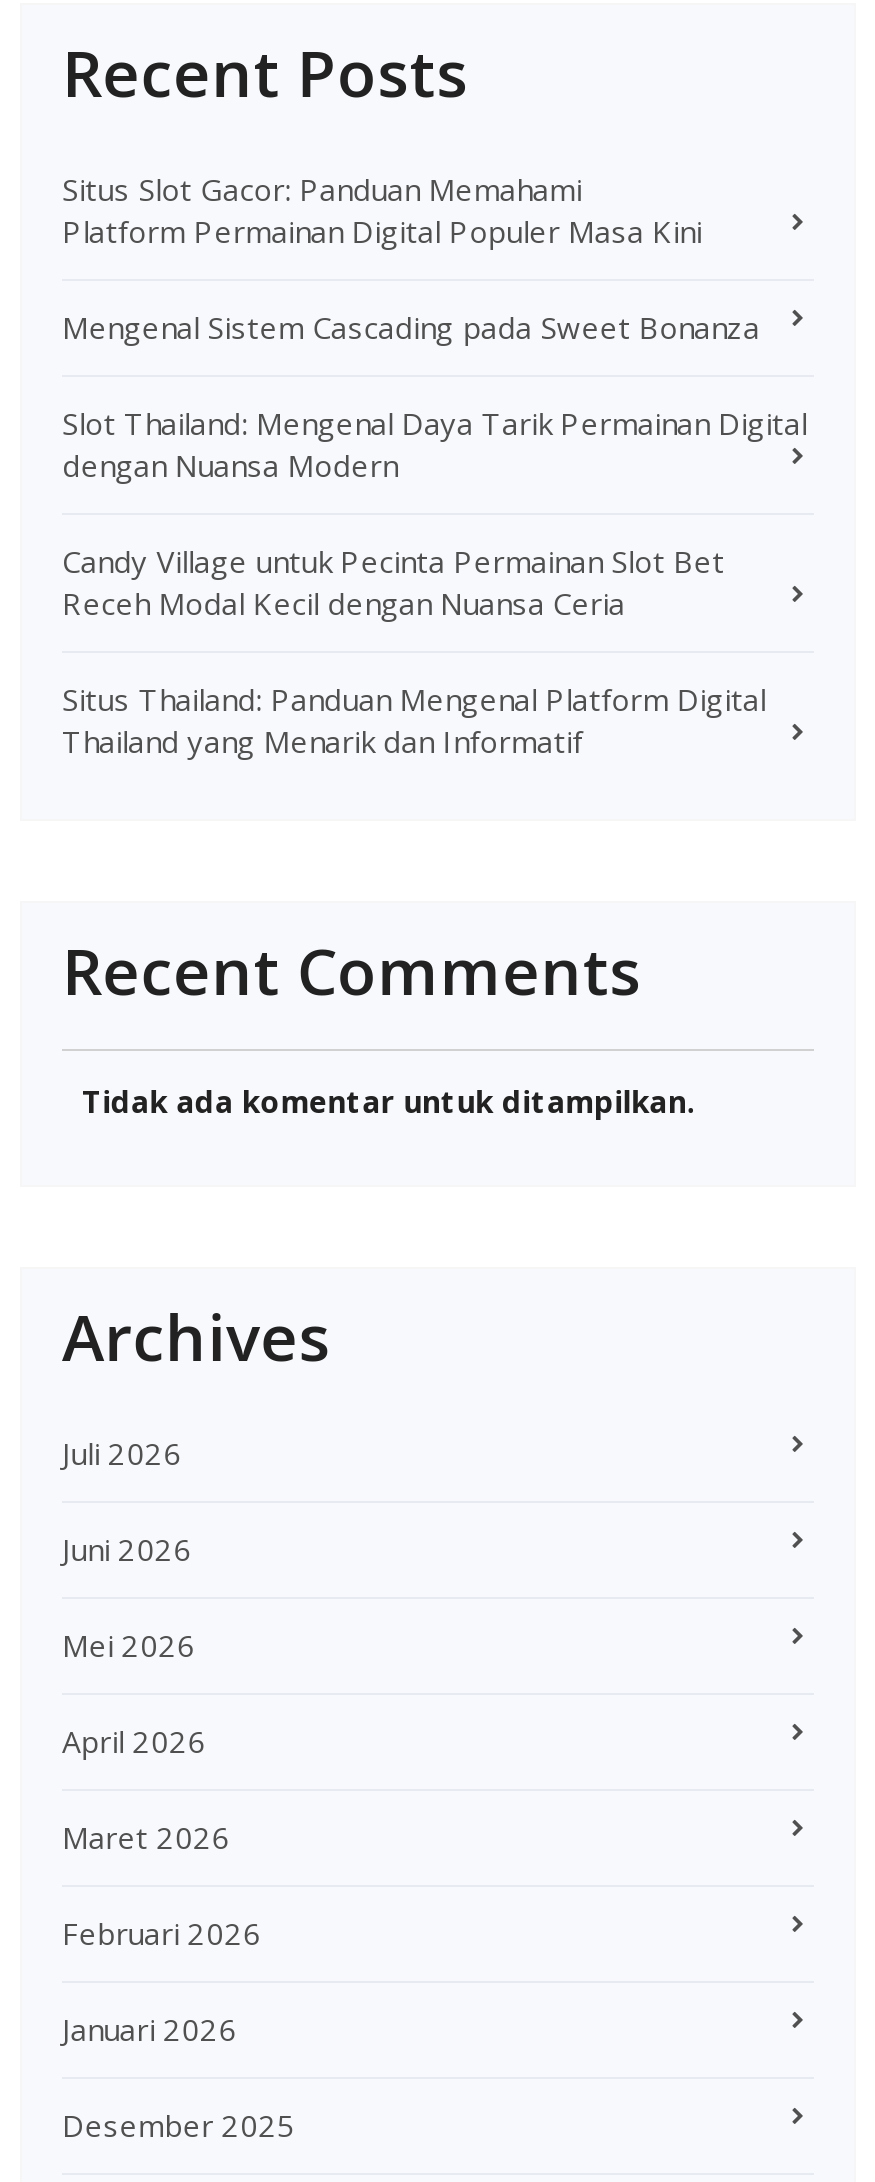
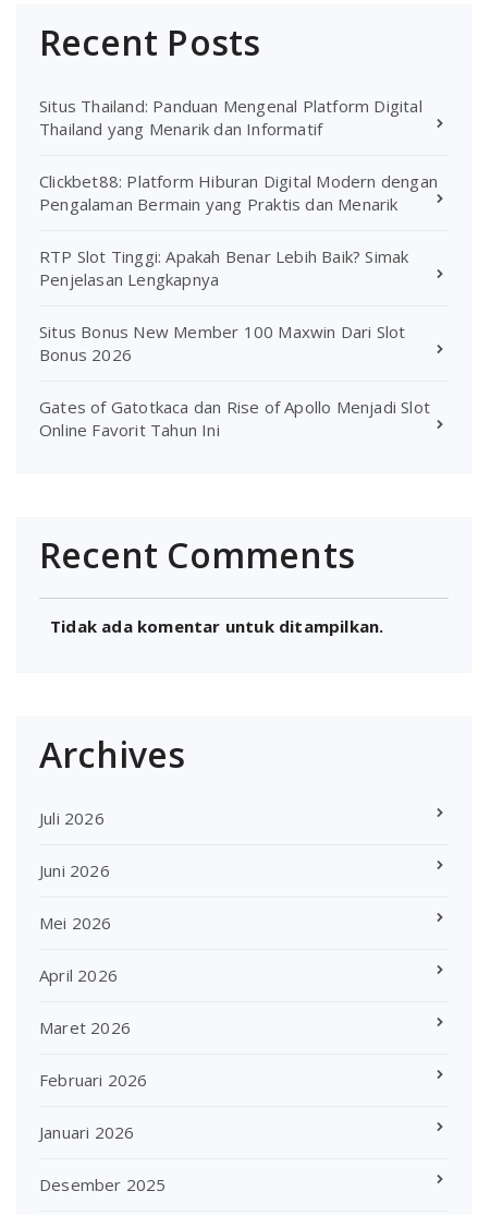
[62,168,807,622] Situs Slot Gacor: Panduan Memahami | Platform Permainan Digital Populer Masa Kini | Mengenal Sistem Cascading pada Sweet Bonanza | Slot Thailand: Mengenal Daya Tarik Permainan Digital | dengan Nuansa Modern | Candy Village untuk Pecinta Permainan Slot Bet | Receh Modal Kecil dengan Nuansa Ceria -> none
moved [62,678,766,760] -> [39,95,422,139]: Situs Thailand: Panduan Mengenal Platform Digital | Thailand yang Menarik dan Informatif
none -> [39,170,438,440] Clickbet88: Platform Hiburan Digital Modern dengan | Pengalaman Bermain yang Praktis dan Menarik | RTP Slot Tinggi: Apakah Benar Lebih Baik? Simak | Penjelasan Lengkapnya | Situs Bonus New Member 100 Maxwin Dari Slot | Bonus 2026 | Gates of Gatotkaca dan Rise of Apollo Menjadi Slot | Online Favorit Tahun Ini

